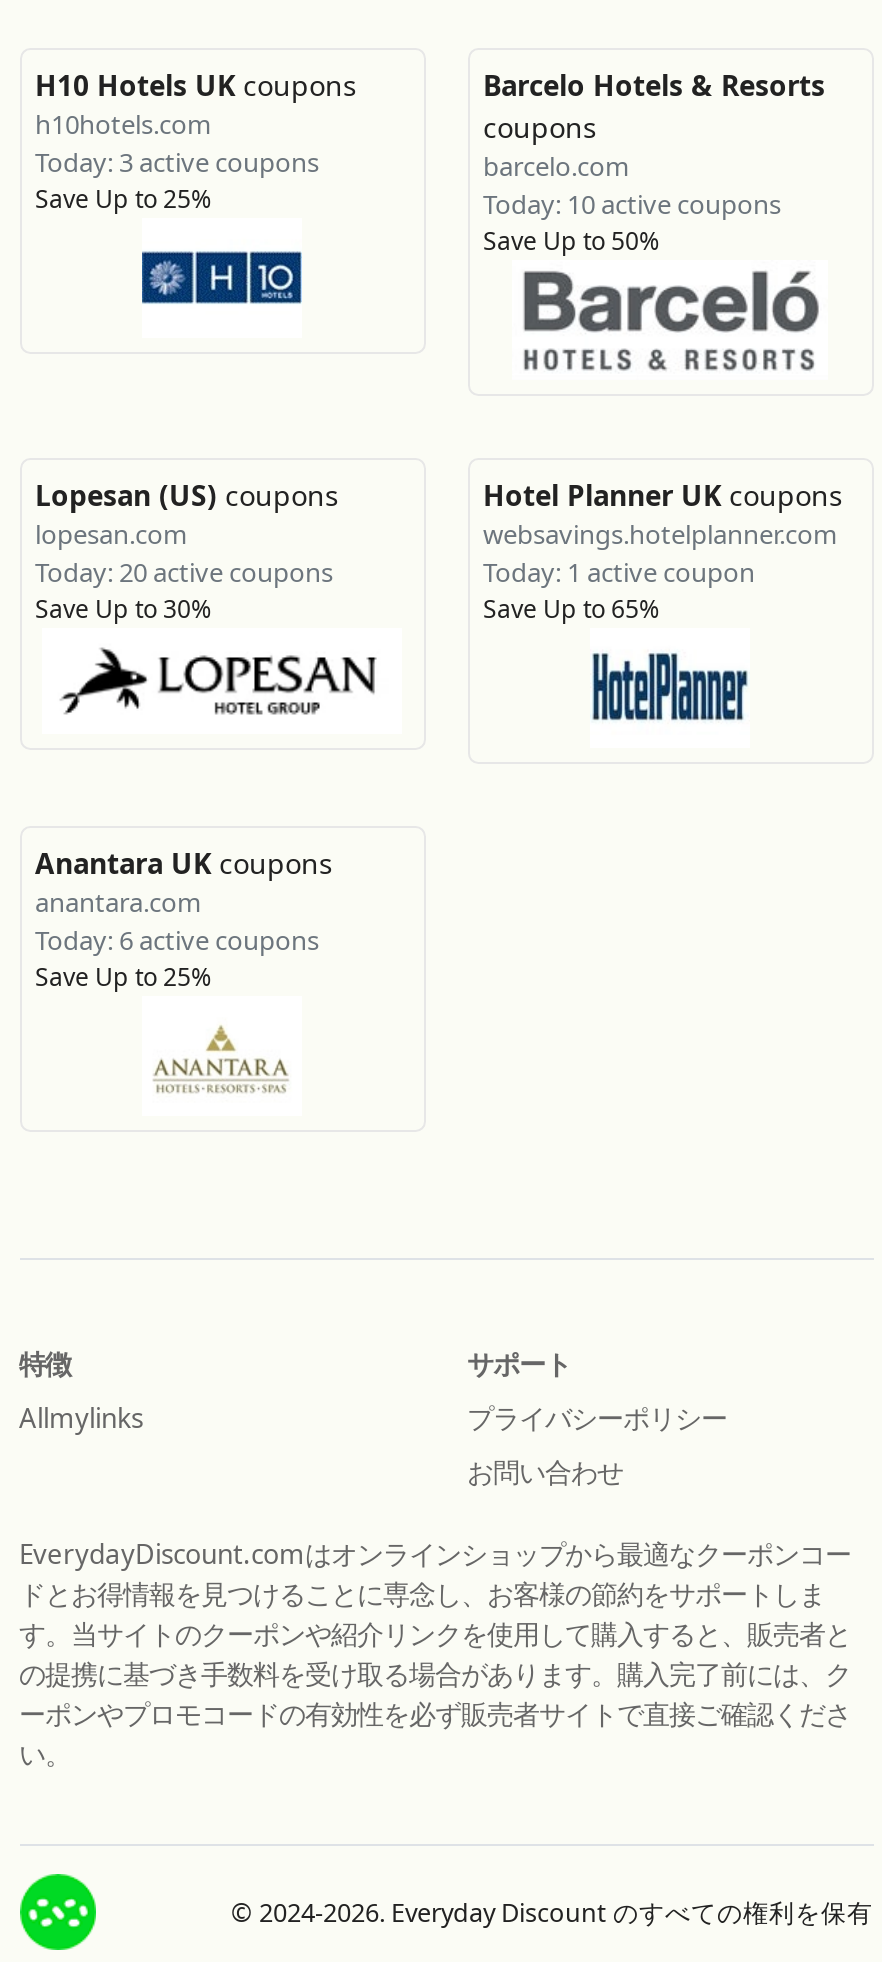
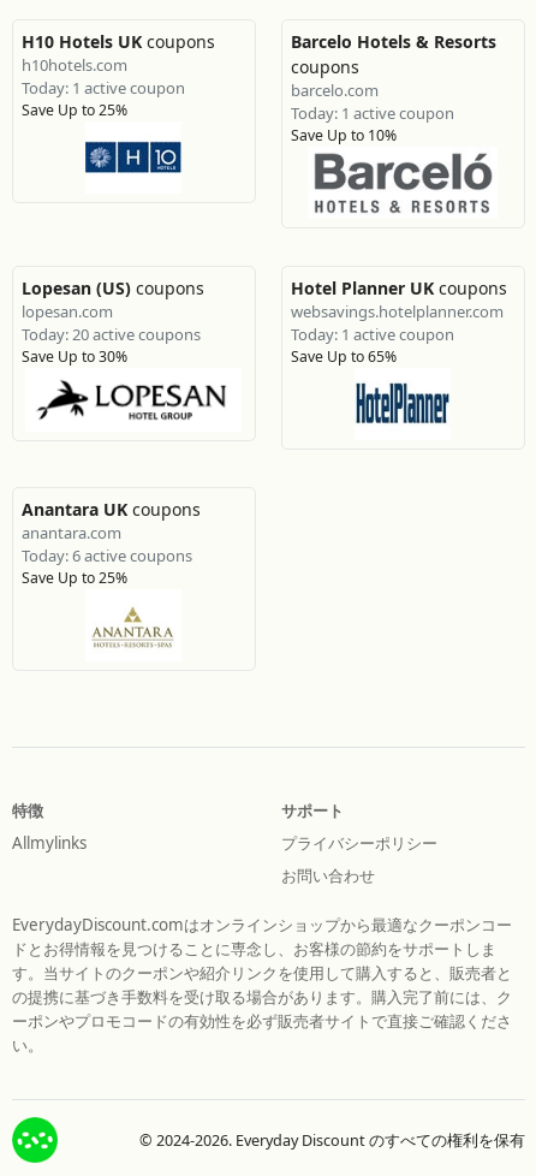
[35,144,319,180] Today: 3 active coupons -> [21,77,184,99] Today: 1 active coupon
[483,186,781,222] Today: 10 active coupons -> [290,102,454,124] Today: 1 active coupon
[483,224,659,258] Save Up to 50% -> [290,125,396,146] Save Up to 10%

